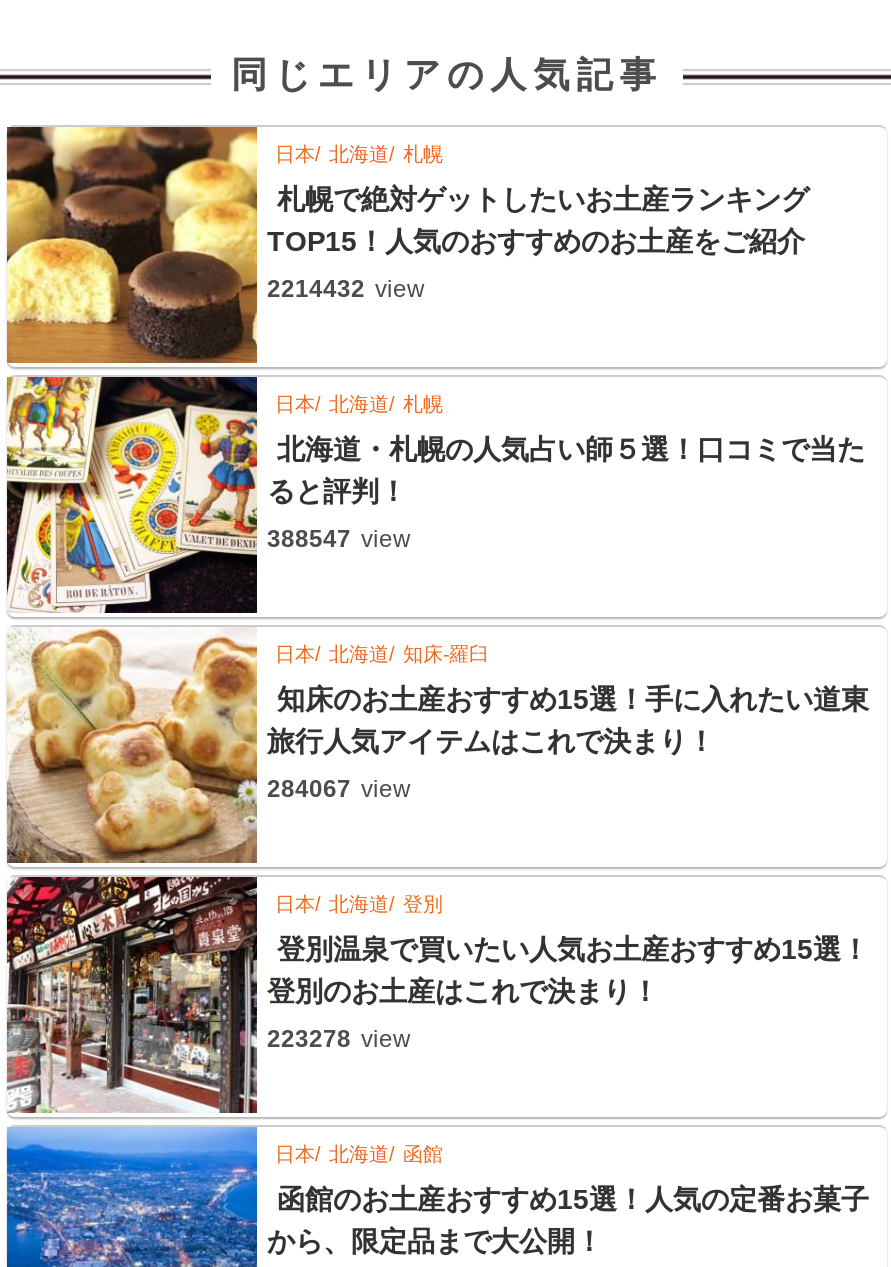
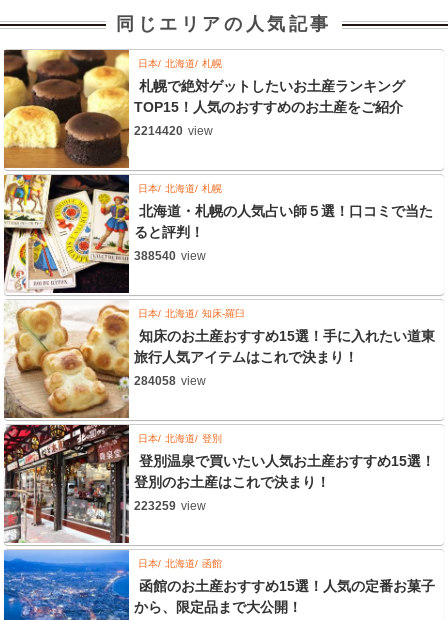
[267,275,425,303] 2214432 view -> [134,124,213,138] 2214420 view
[267,525,411,553] 388547 view -> [134,249,206,263] 388540 view
[267,775,411,803] 284067 view -> [134,374,206,388] 284058 view
[267,1025,411,1053] 223278 view -> [134,499,206,513] 223259 view

